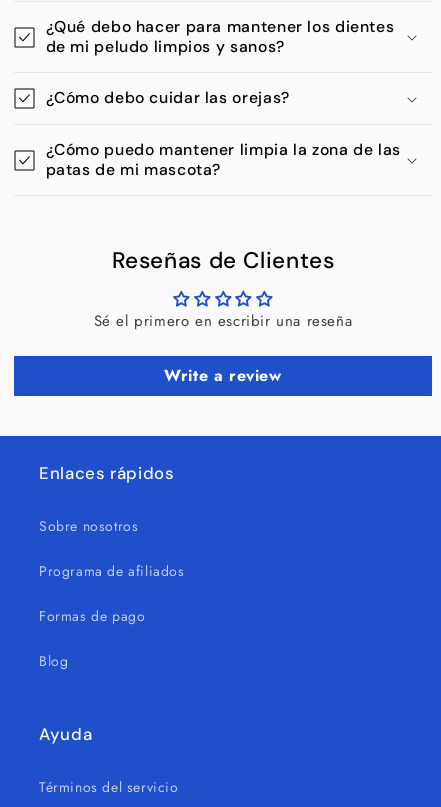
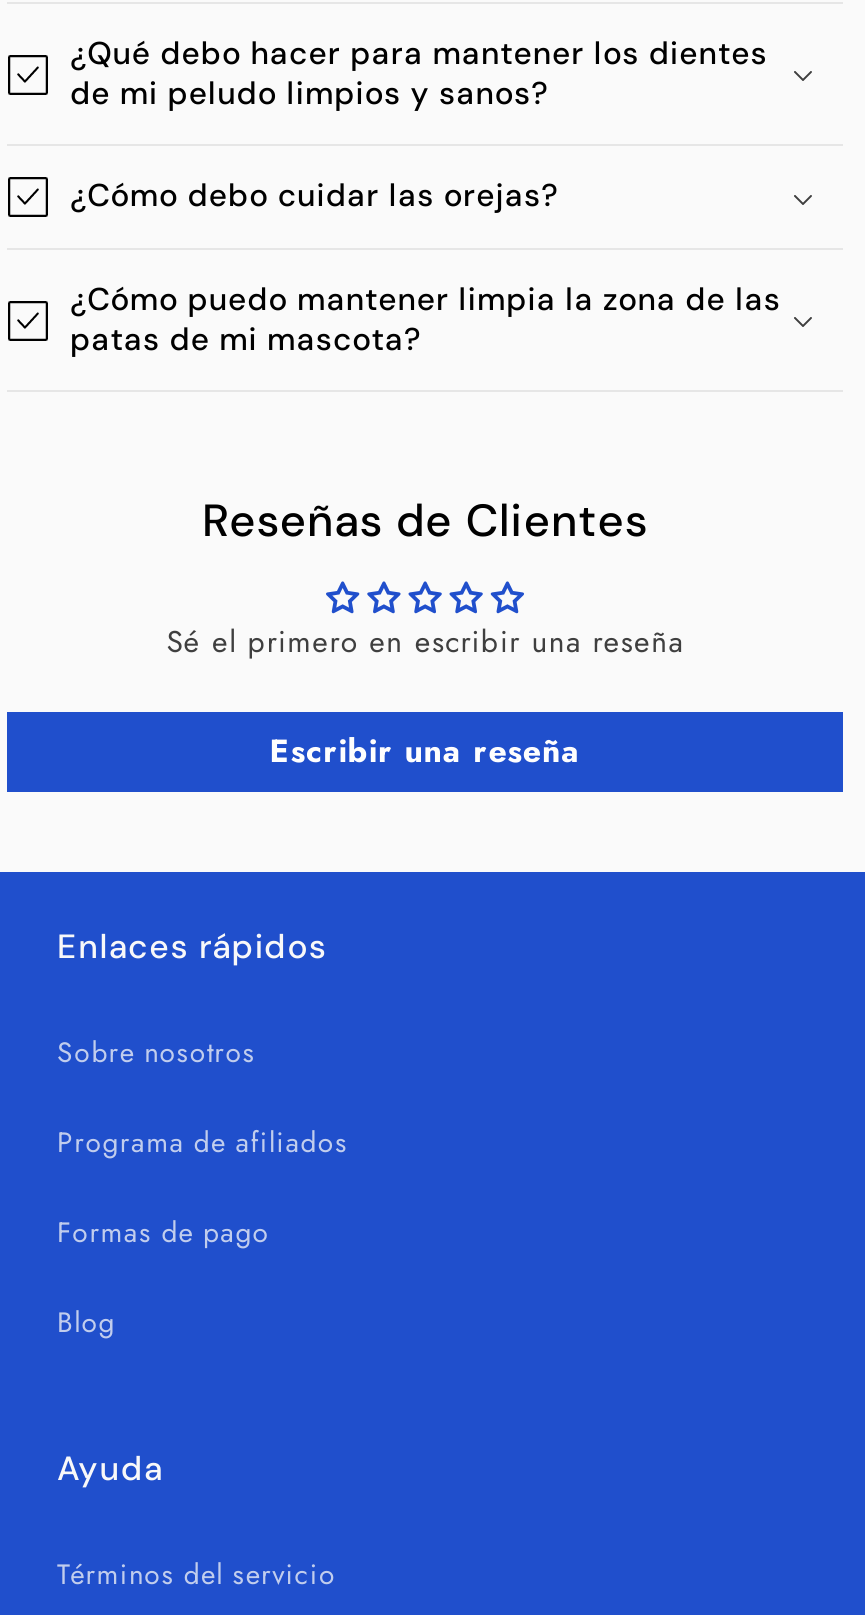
[164,364,282,387] Write a review -> [270,728,580,774] Escribir una reseña

